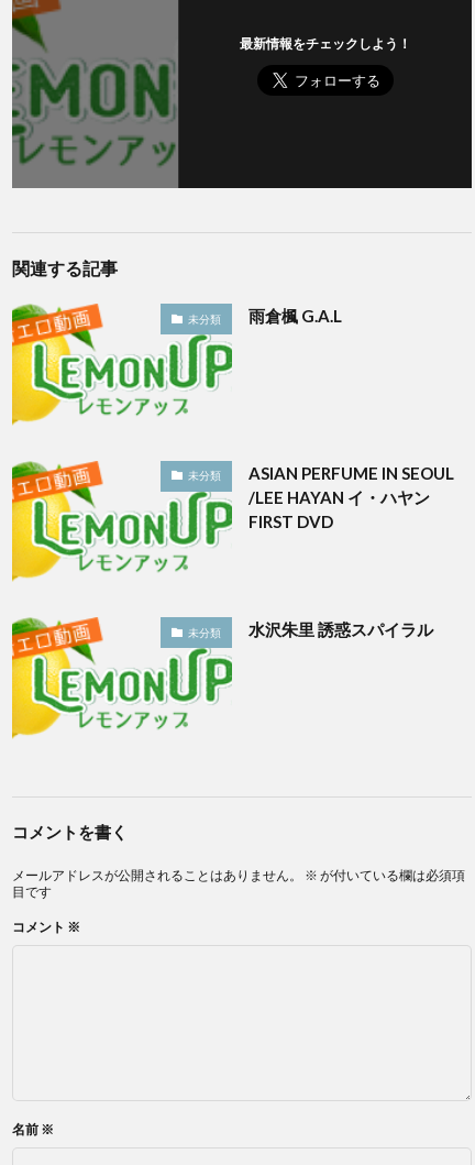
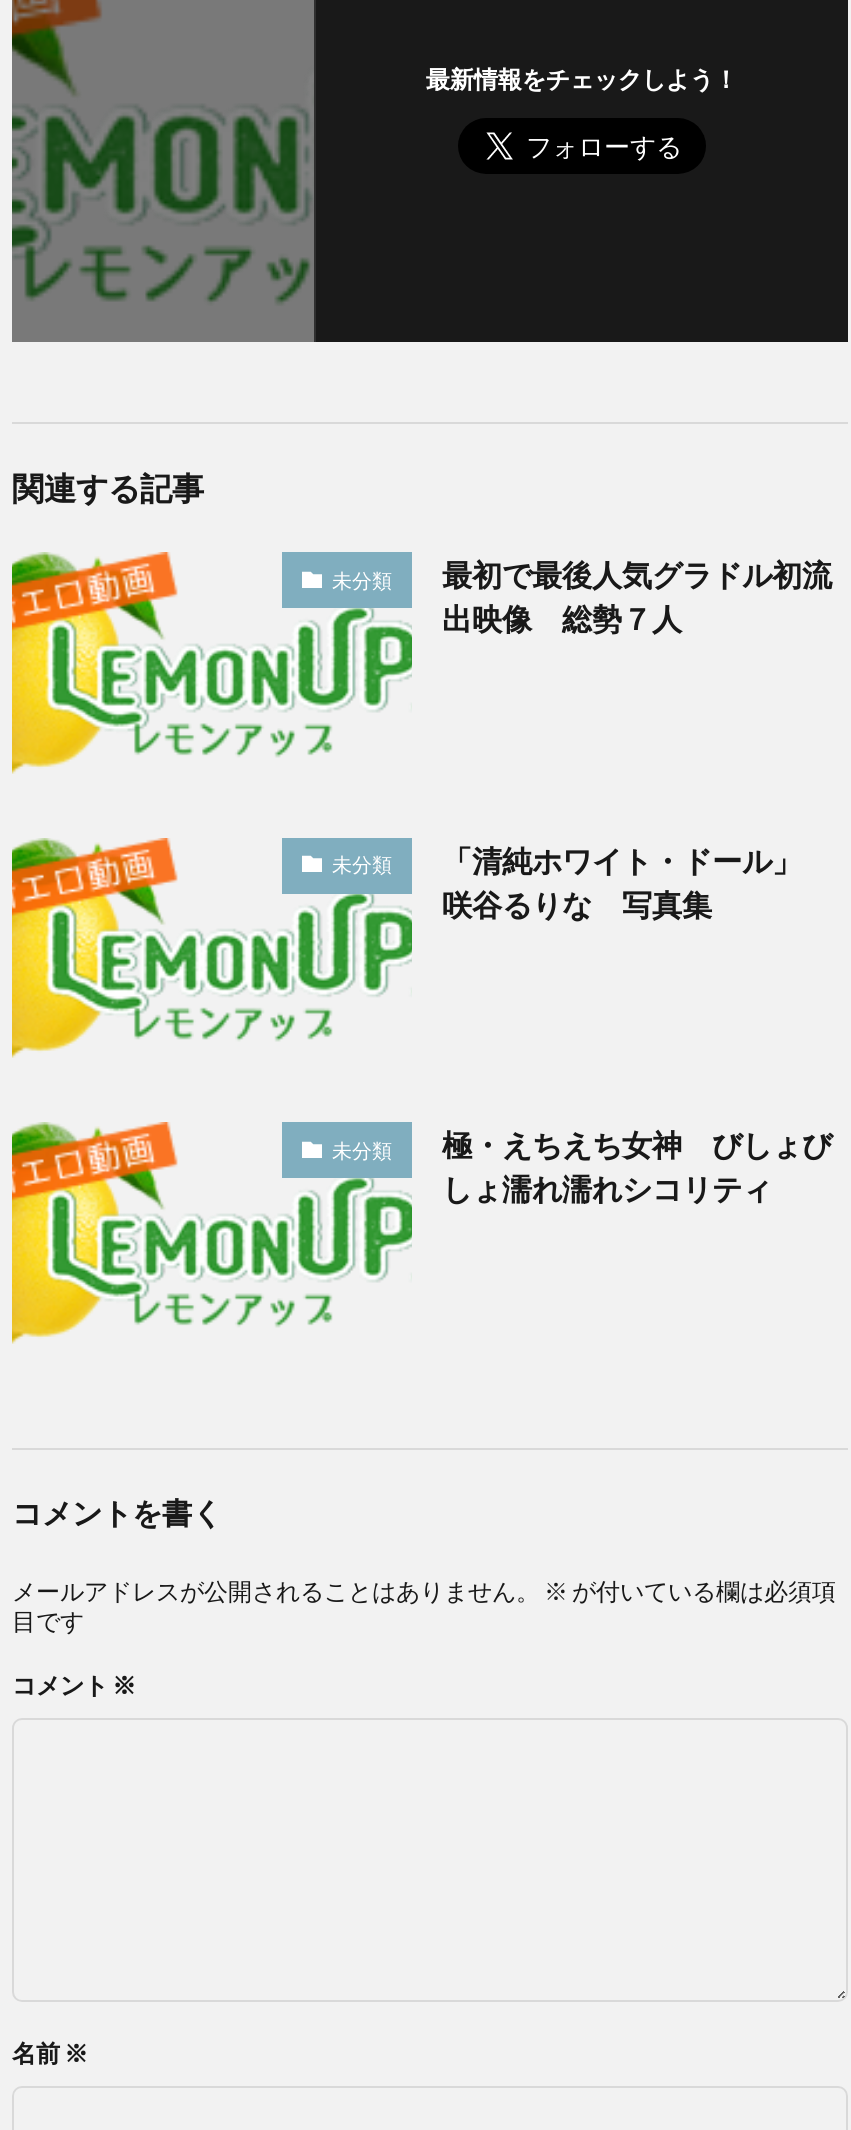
[248,306,342,326] 雨倉楓 G.A.L -> [442,556,832,636] 最初で最後人気グラドル初流 | 出映像 総勢７人
[248,463,454,531] ASIAN PERFUME IN SEOUL | /LEE HAYAN イ・ハヤン | FIRST DVD -> [442,841,832,921] 「清純ホワイト・ドール」 | 咲谷るりな 写真集
[248,619,433,639] 水沢朱里 誘惑スパイラル -> [442,1126,832,1206] 極・えちえち女神 びしょび | しょ濡れ濡れシコリティ

